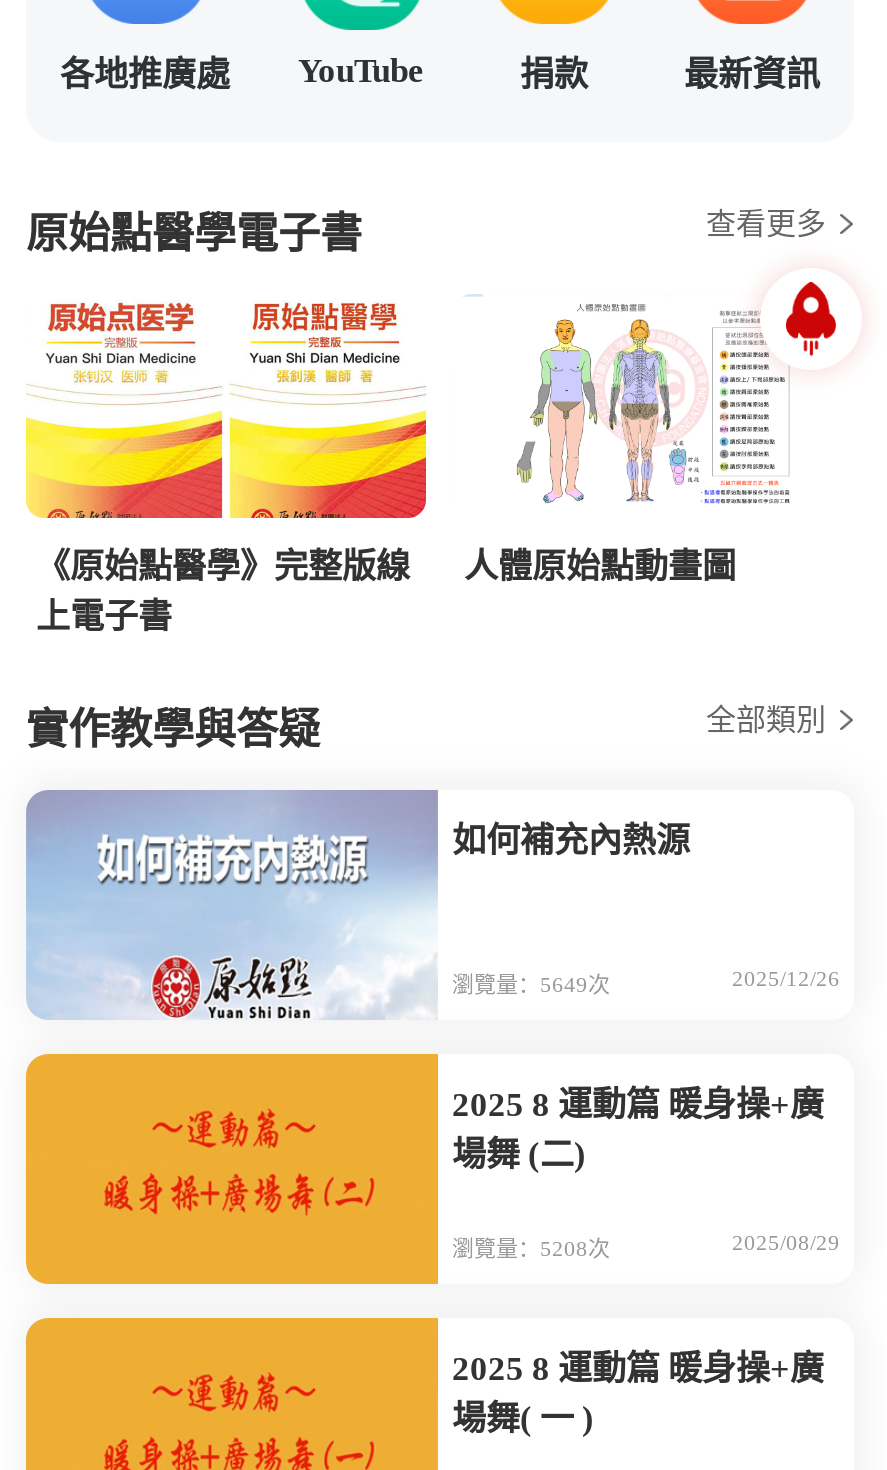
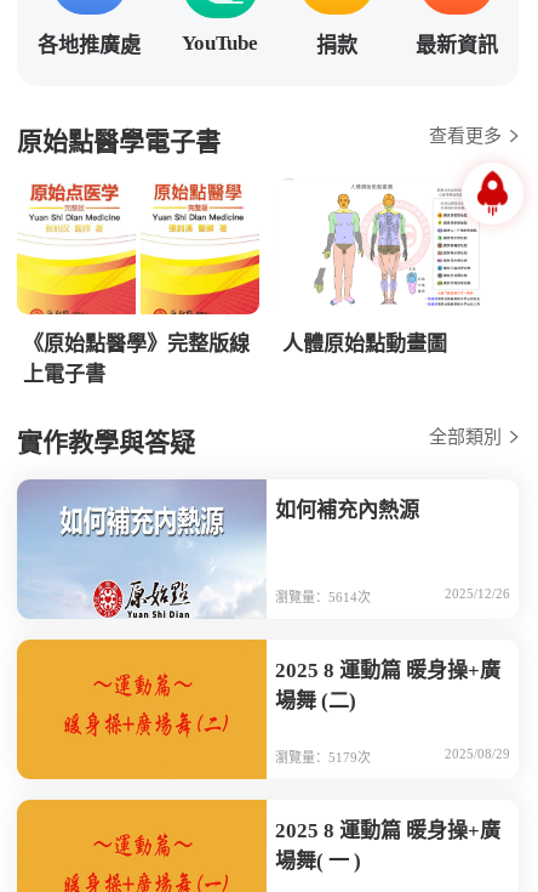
[452,972,610,996] 瀏覽量：5649次 -> [275,590,371,604] 瀏覽量：5614次
[452,1236,610,1260] 瀏覽量：5208次 -> [275,750,371,765] 瀏覽量：5179次

